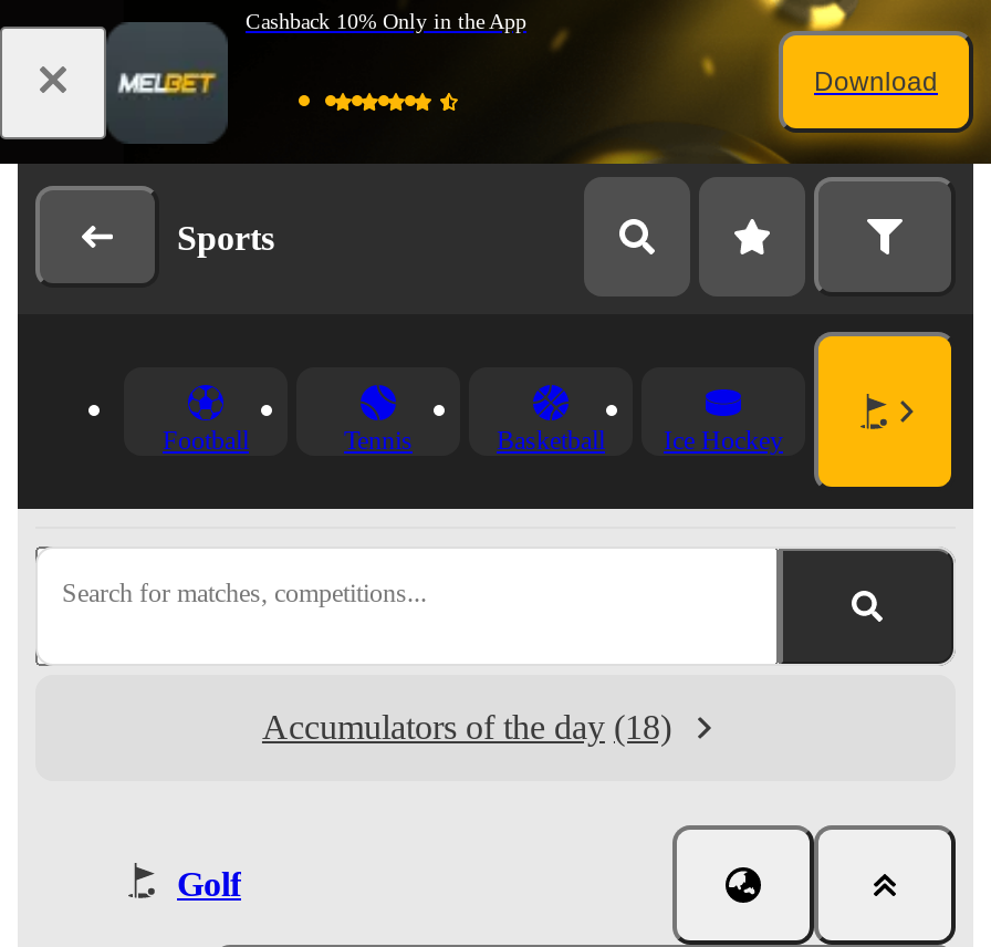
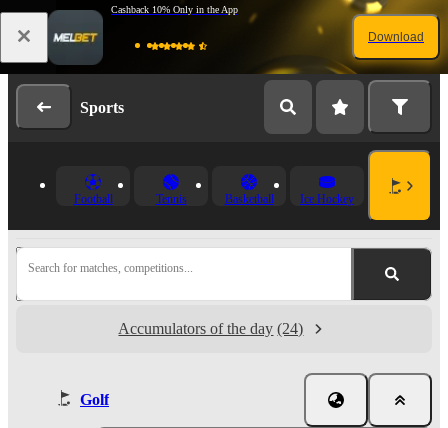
[262,708,671,746] Accumulators of the day (18) -> [118,320,303,337] Accumulators of the day (24)

